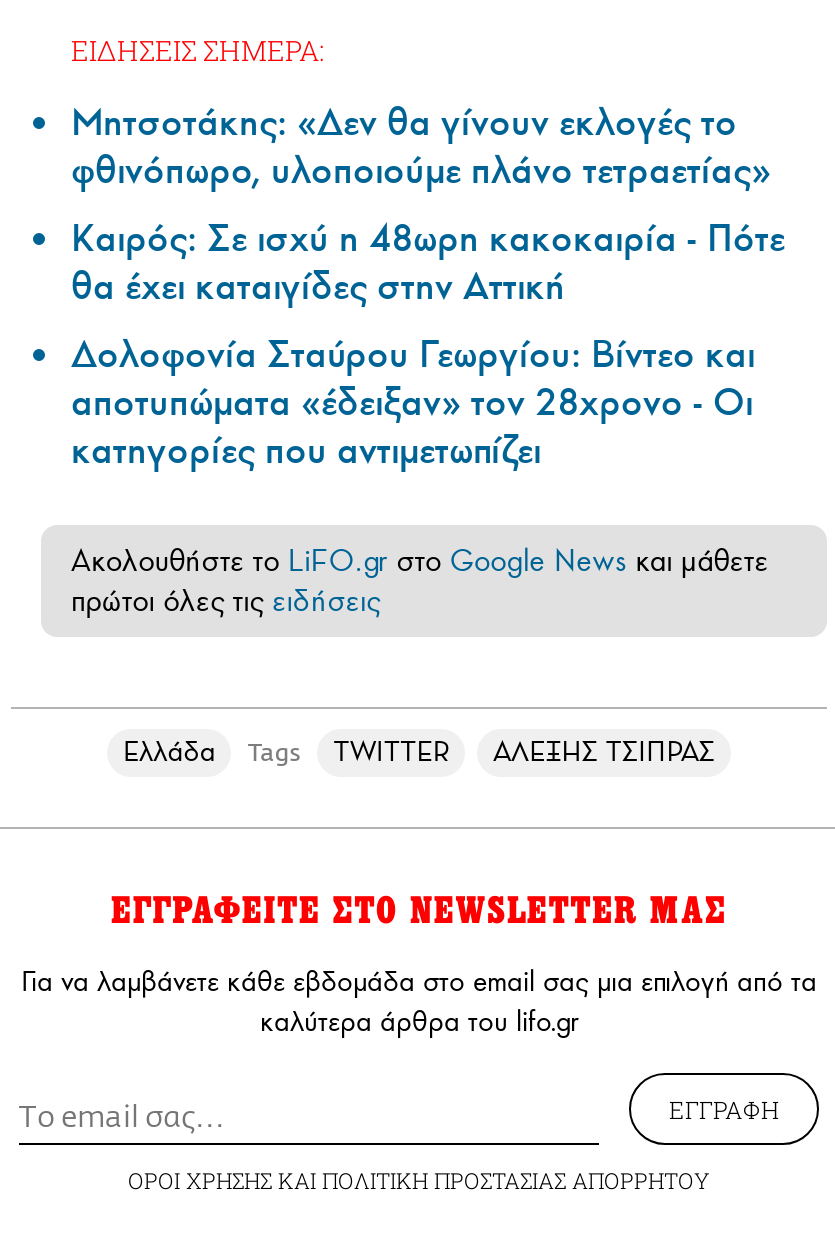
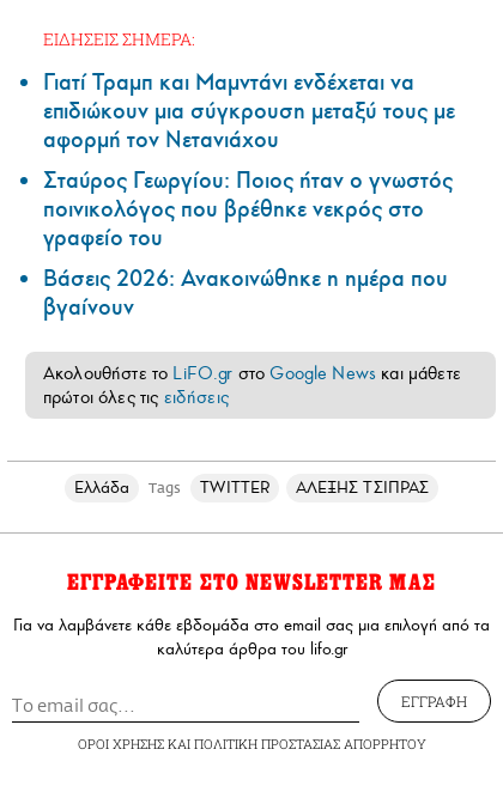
[71,99,785,475] Μητσοτάκης: «Δεν θα γίνουν εκλογές το | φθινόπωρο, υλοποιούμε πλάνο τετραετίας» | Καιρός: Σε ισχύ η 48ωρη κακοκαιρία - Πότε | θα έχει καταιγίδες στην Αττική | Δολοφονία Σταύρου Γεωργίου: Βίντεο και | αποτυπώματα «έδειξαν» τον 28χρονο - Οι | κατηγορίες που αντιμετωπίζει -> [43,68,455,322] Γιατί Τραμπ και Μαμντάνι ενδέχεται να | επιδιώκουν μια σύγκρουση μεταξύ τους με | αφορμή τον Νετανιάχου | Σταύρος Γεωργίου: Ποιος ήταν ο γνωστός | ποινικολόγος που βρέθηκε νεκρός στο | γραφείο του | Βάσεις 2026: Ανακοινώθηκε η ημέρα που | βγαίνουν

